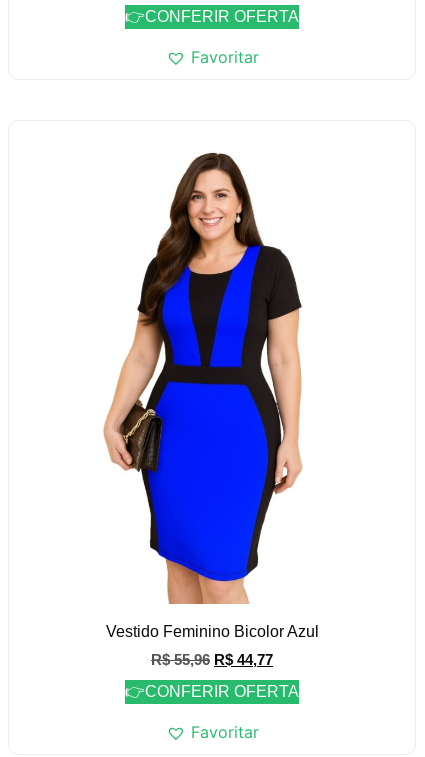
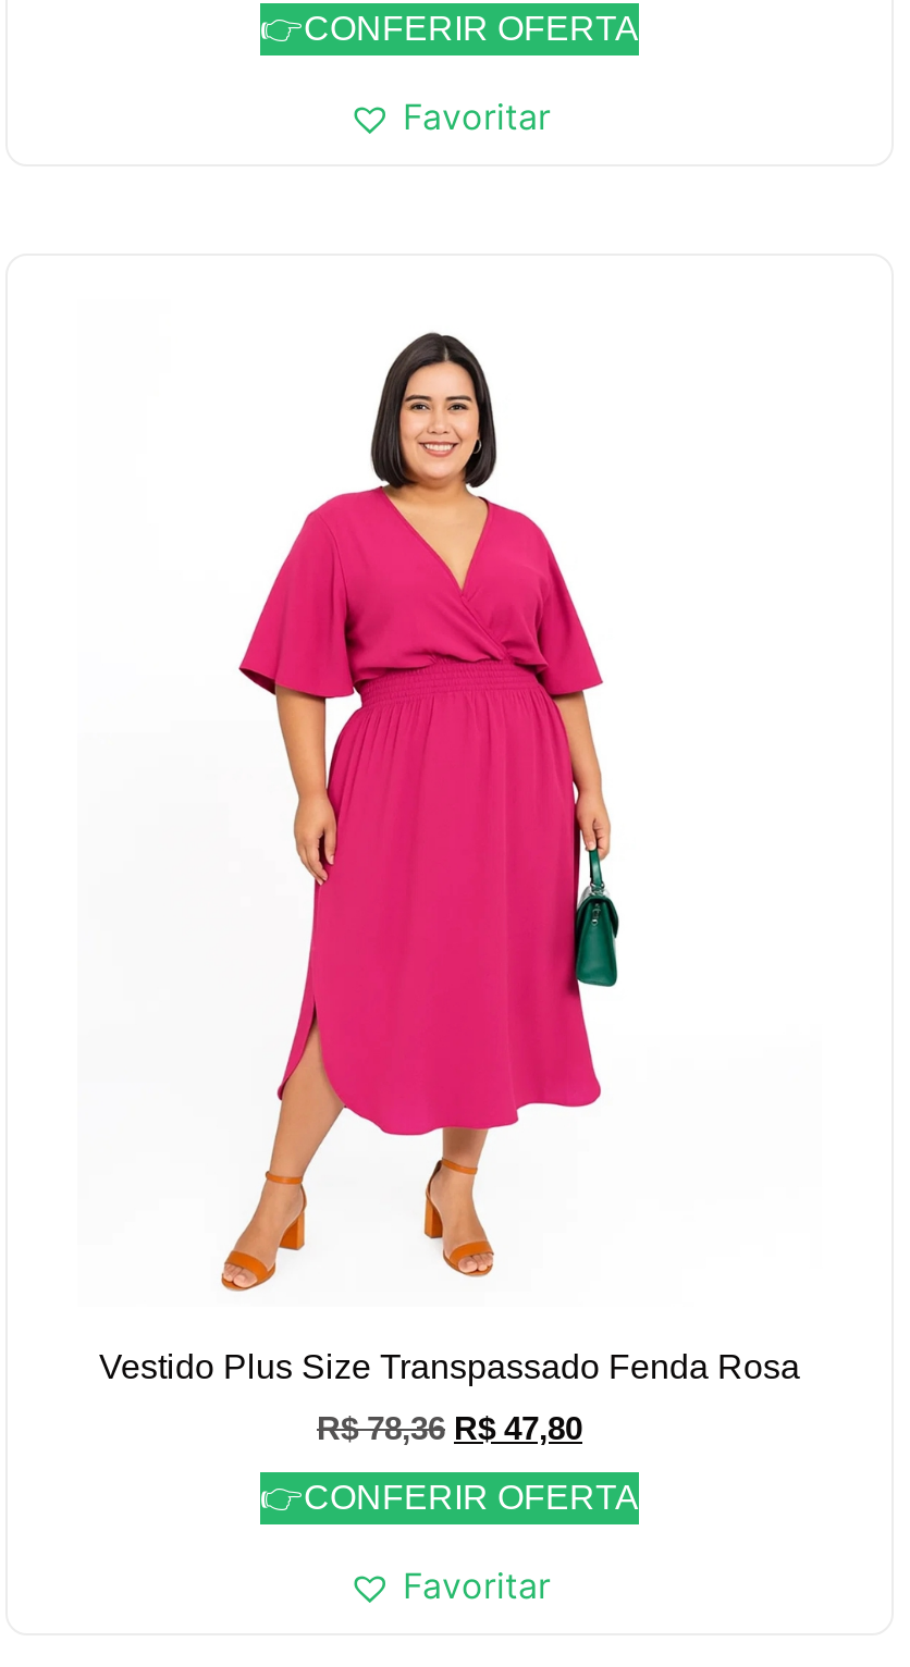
[103,152,318,640] [image] | Vestido Feminino Bicolor Azul -> [99,325,800,1384] [image] | Vestido Plus Size Transpassado Fenda Rosa
[151,651,273,668] R$55,96 R$44,77 -> [317,1408,582,1445] R$78,36 R$47,80

